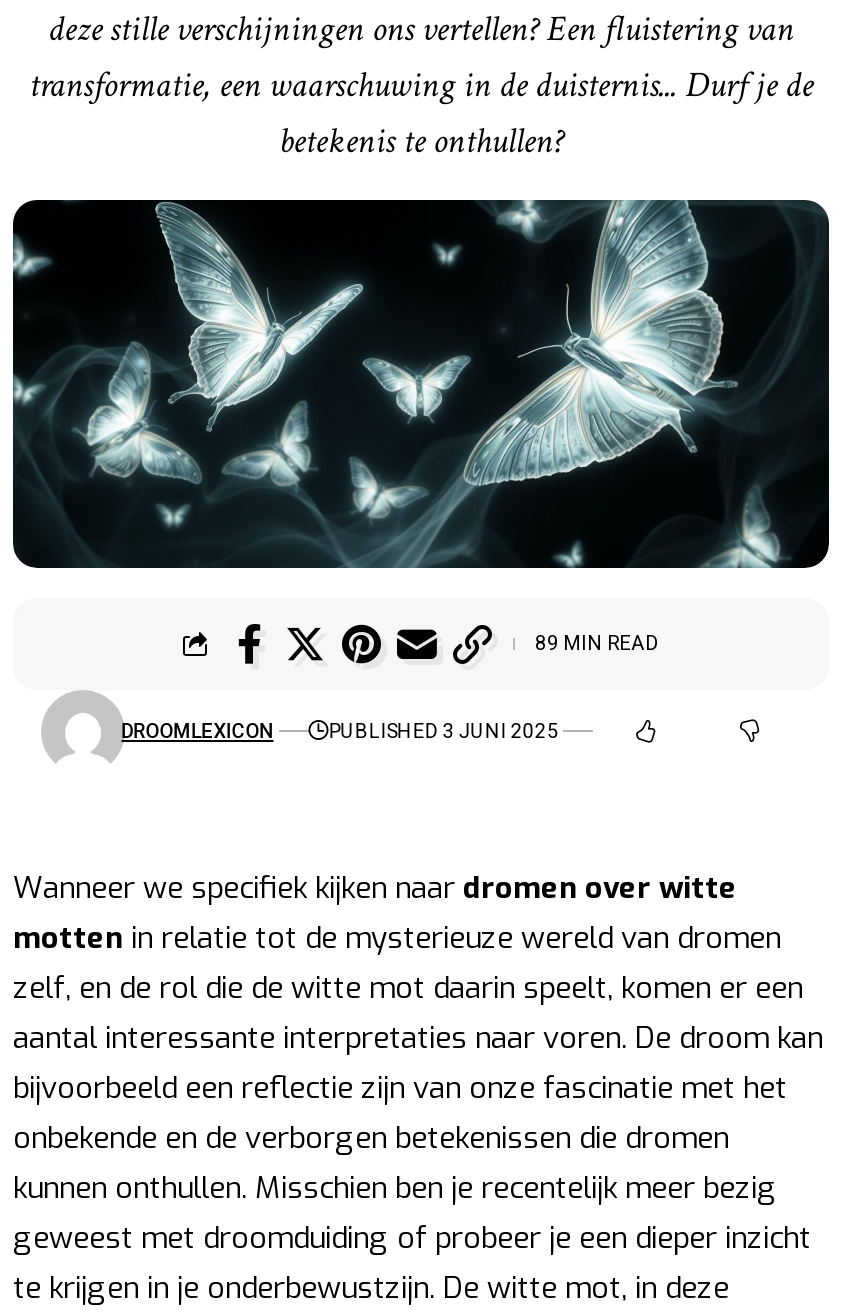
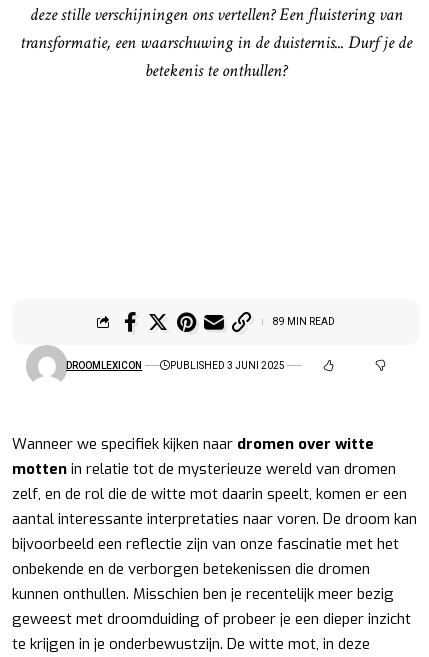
[11,198,831,570] [image] -> none

